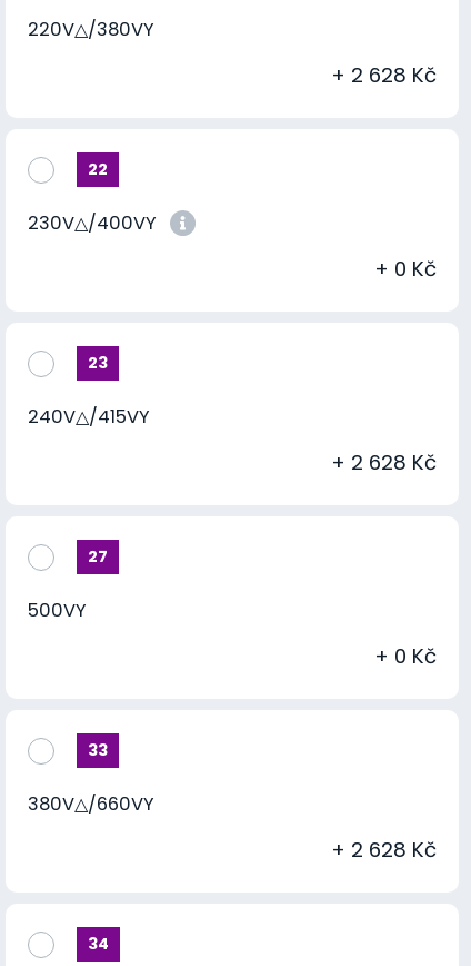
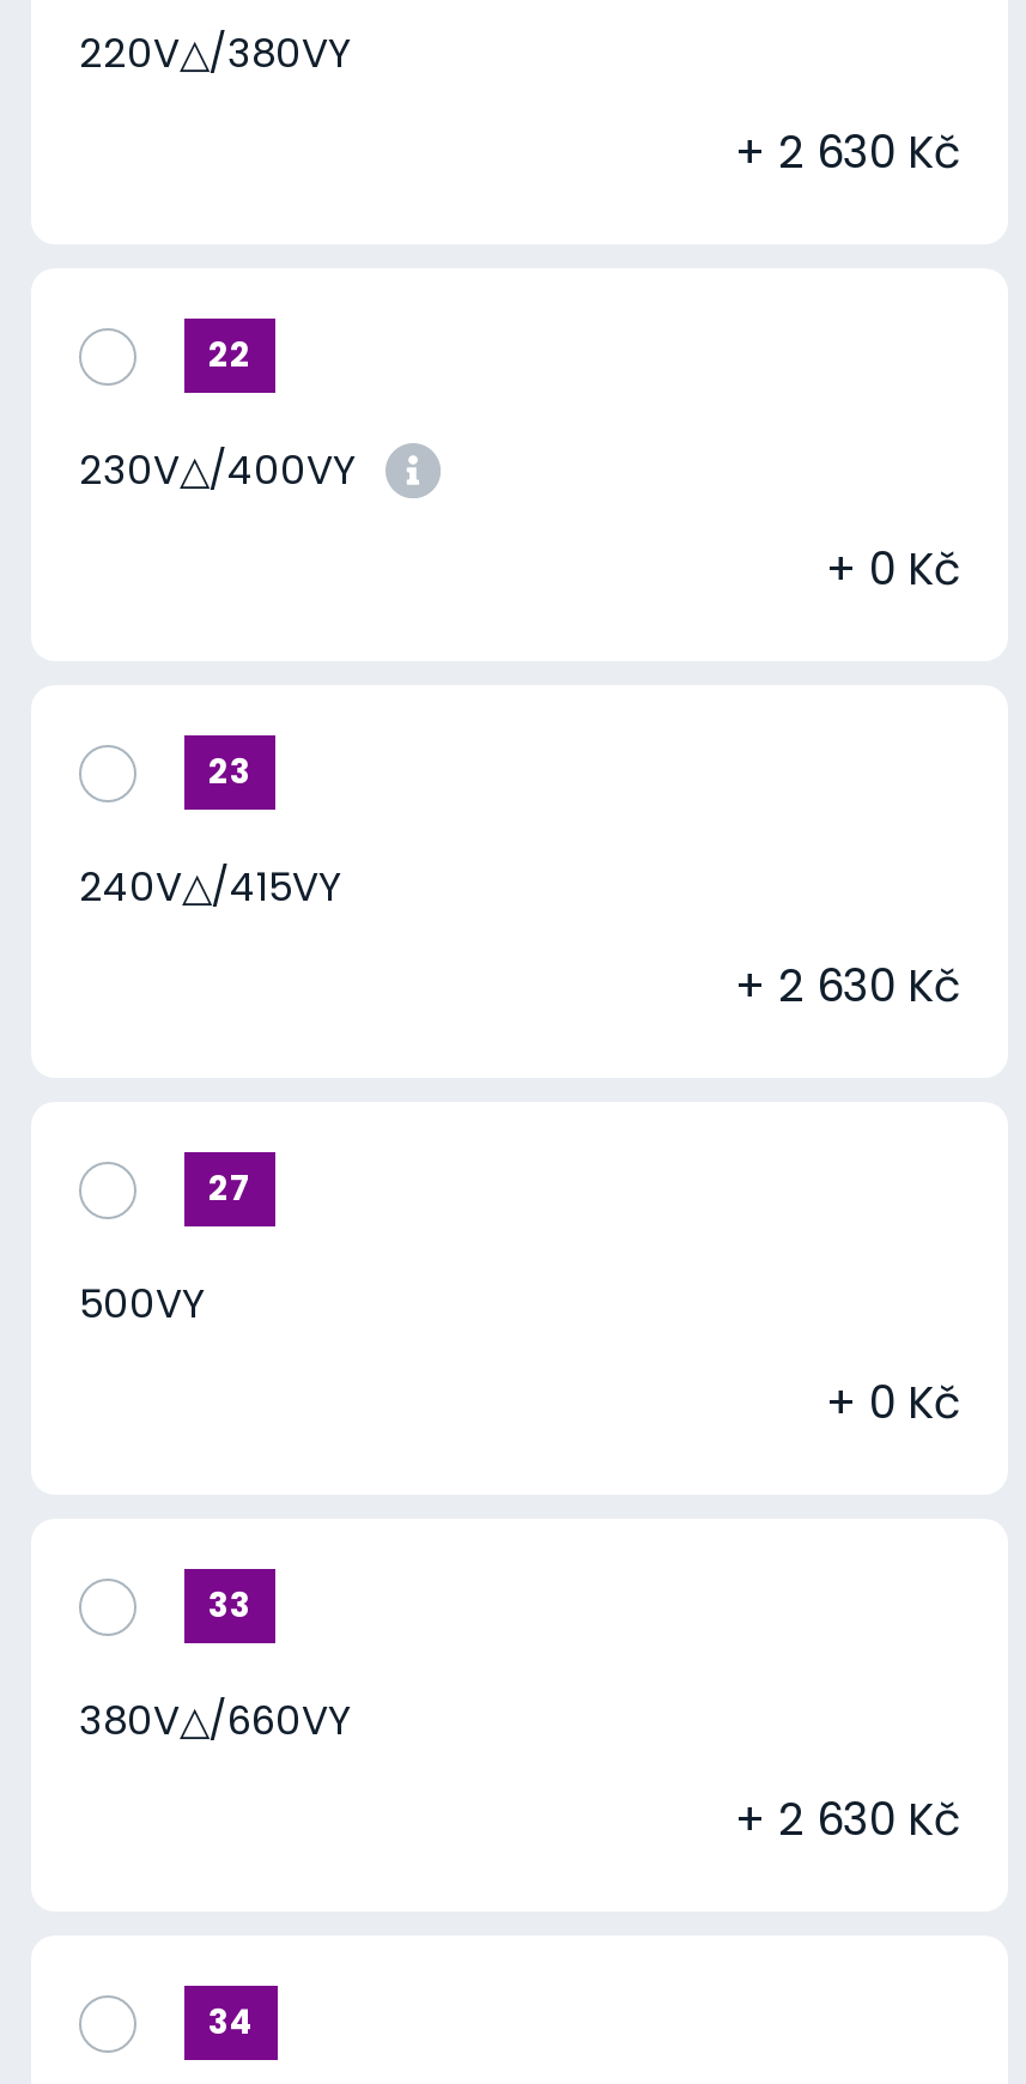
[331,61,437,88] + 2 628 Kč -> [735,121,960,181] + 2 630 Kč
[331,448,437,476] + 2 628 Kč -> [735,955,960,1014] + 2 630 Kč
[331,835,437,863] + 2 628 Kč -> [735,1788,960,1848] + 2 630 Kč

